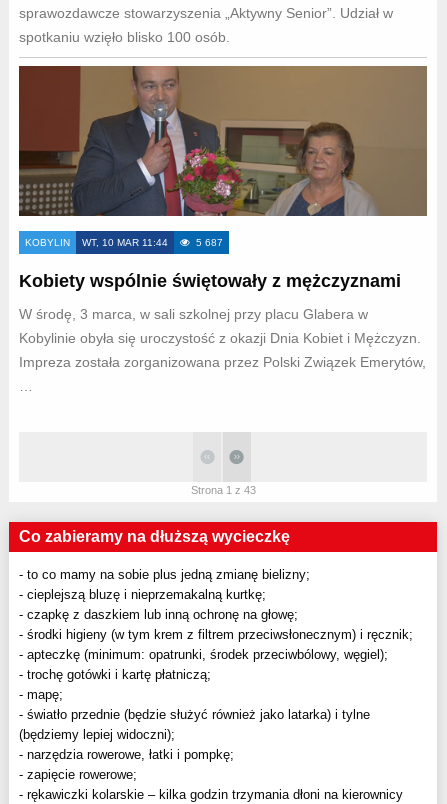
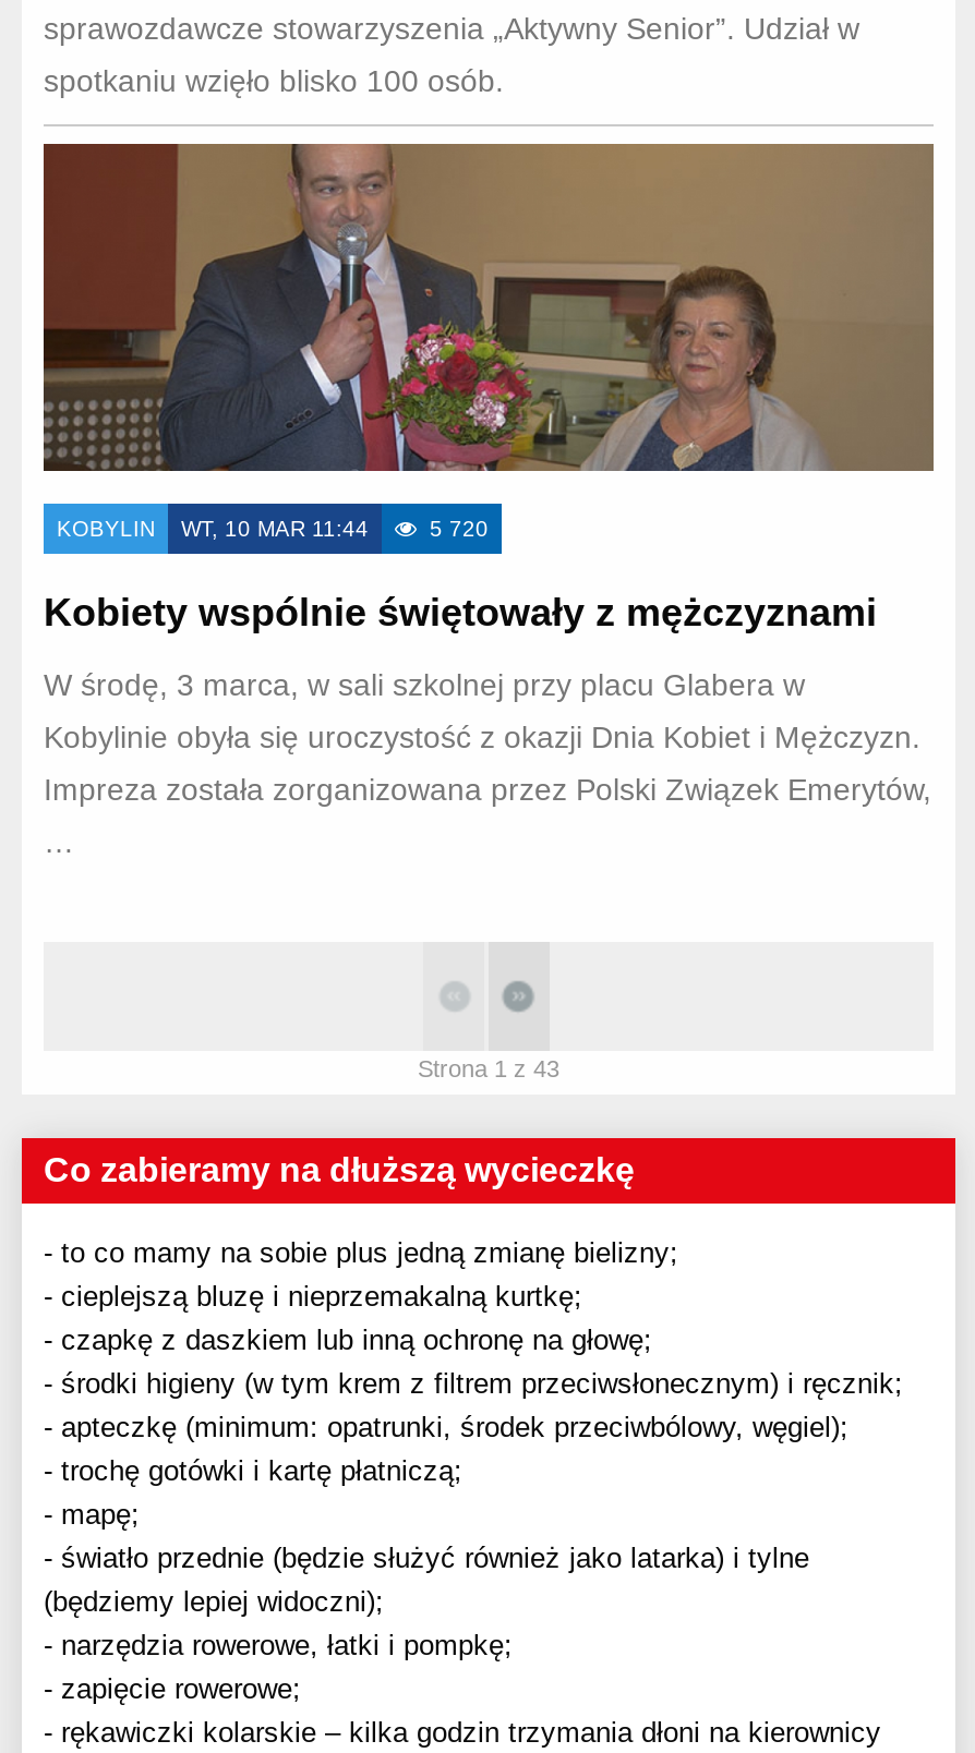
[25,237,223,248] KOBYLIN WT, 10 MAR 11:44 5 687 -> [57,516,489,540] KOBYLIN WT, 10 MAR 11:44 5 720

